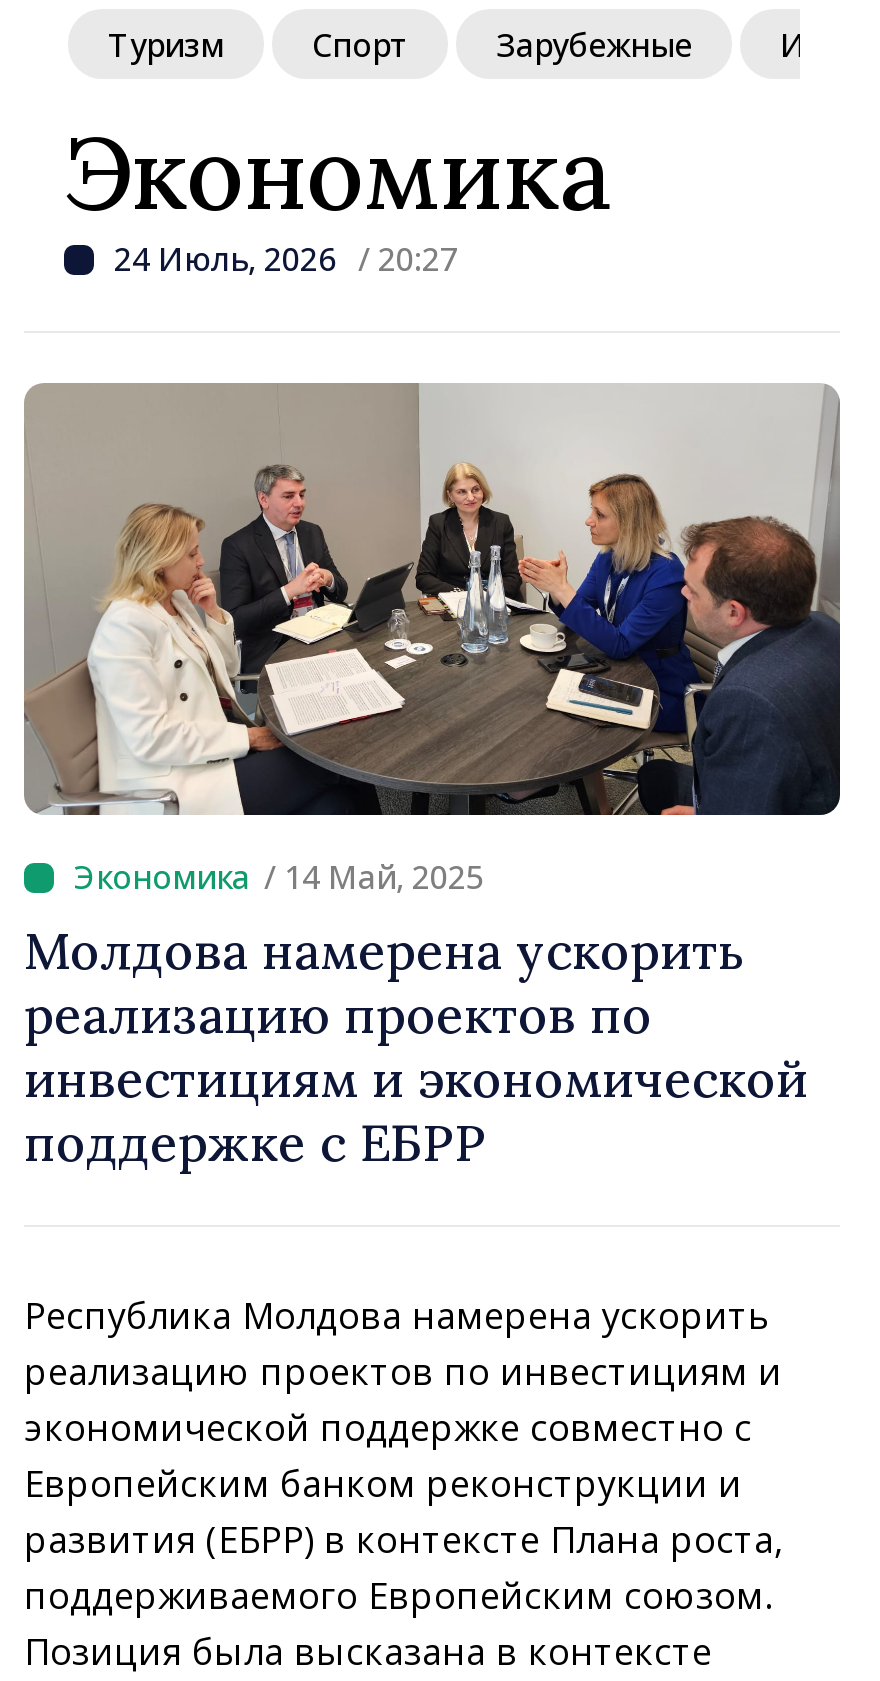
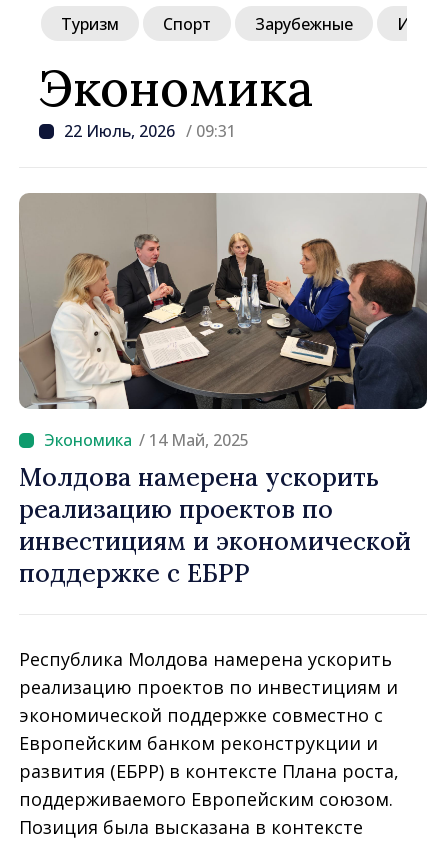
[114,237,458,281] 24 Июль, 2026 / 20:27 -> [64,120,236,142] 22 Июль, 2026 / 09:31

